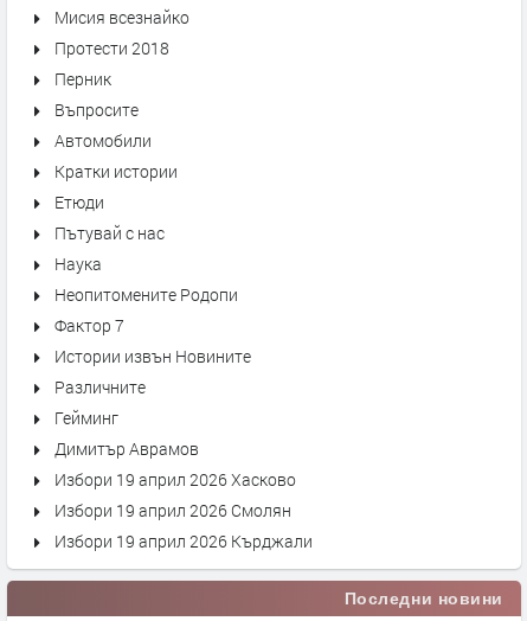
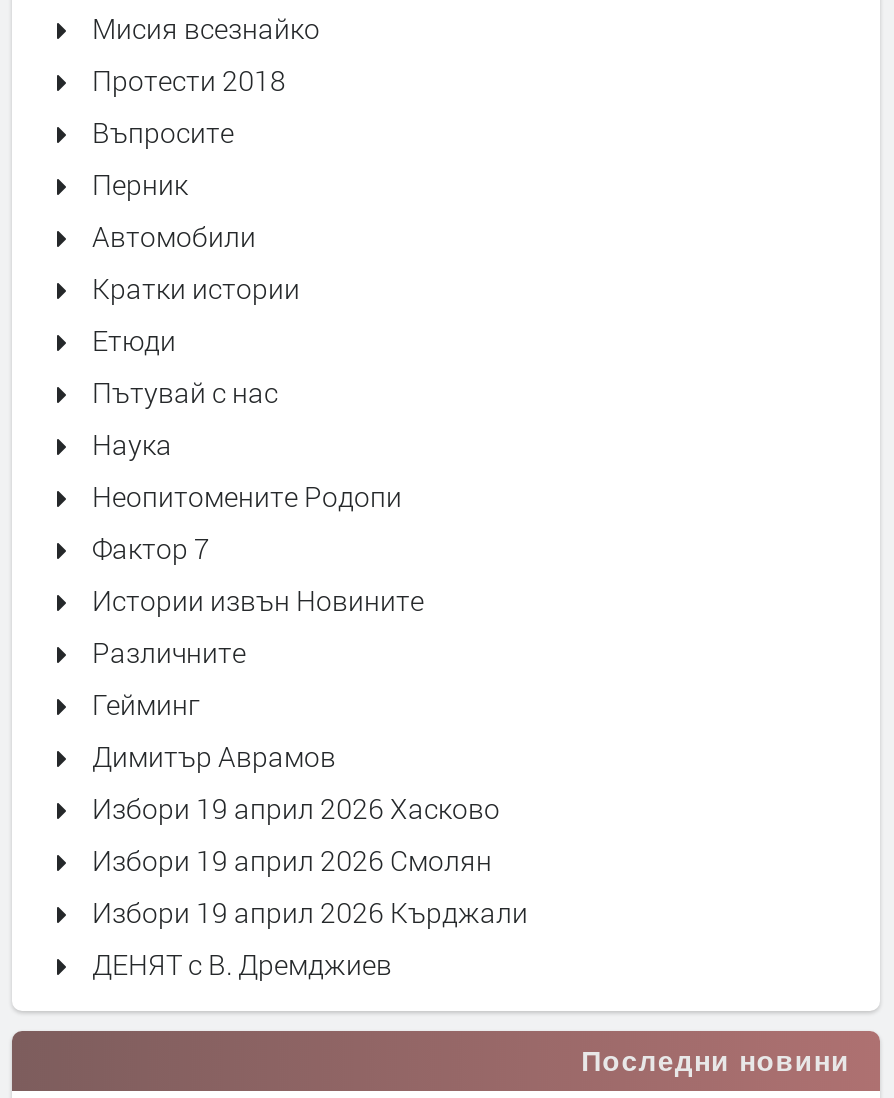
moved [54,98,139,121] -> [92,113,234,151]: Въпросите
none -> [92,945,392,983] ДЕНЯТ с В. Дремджиев

